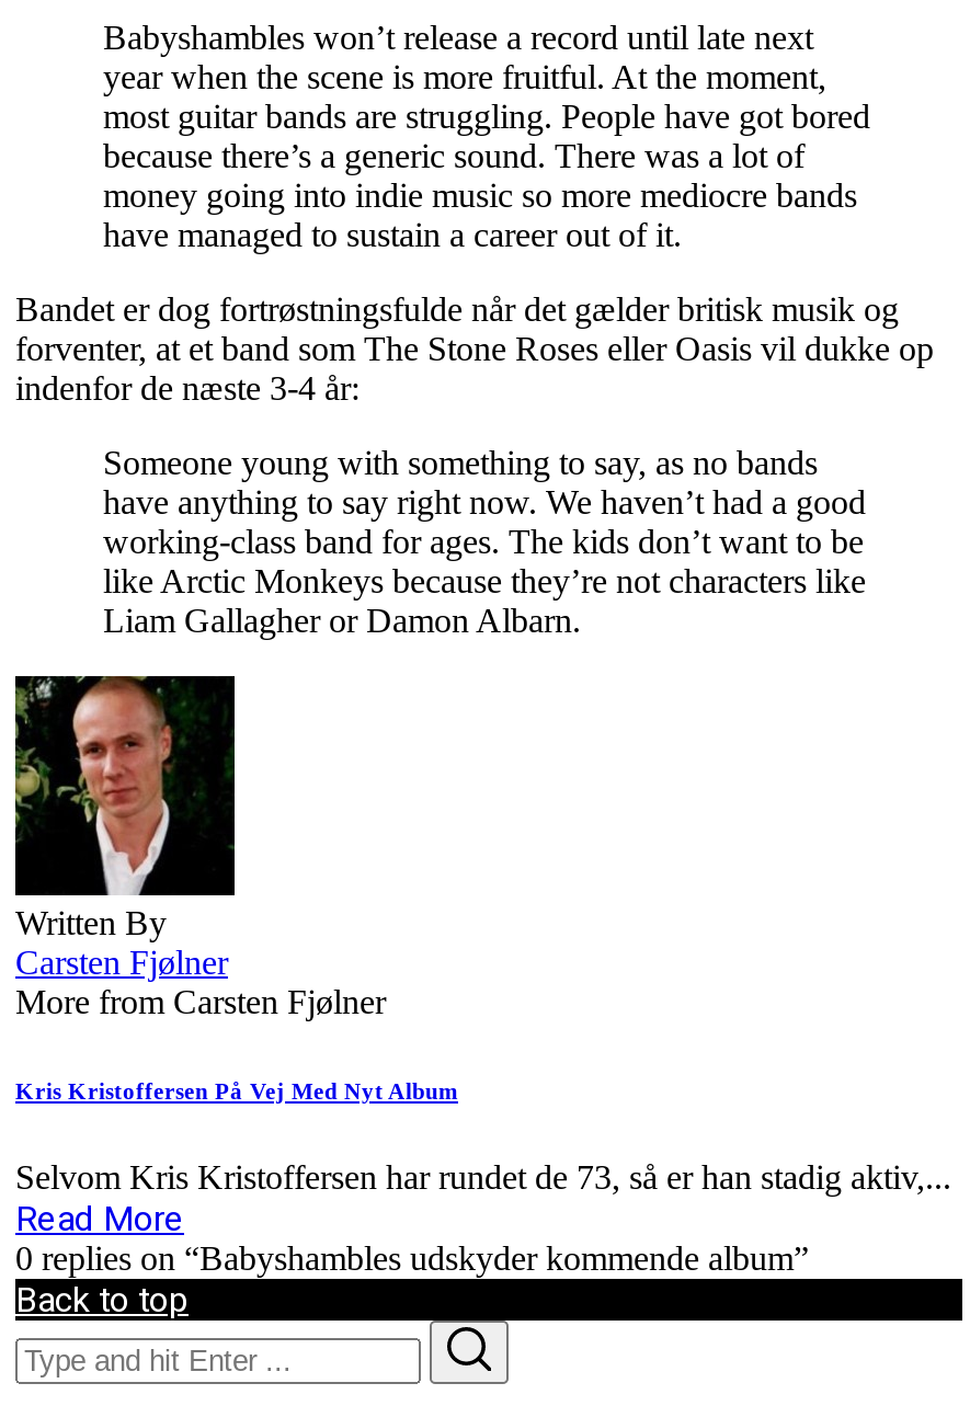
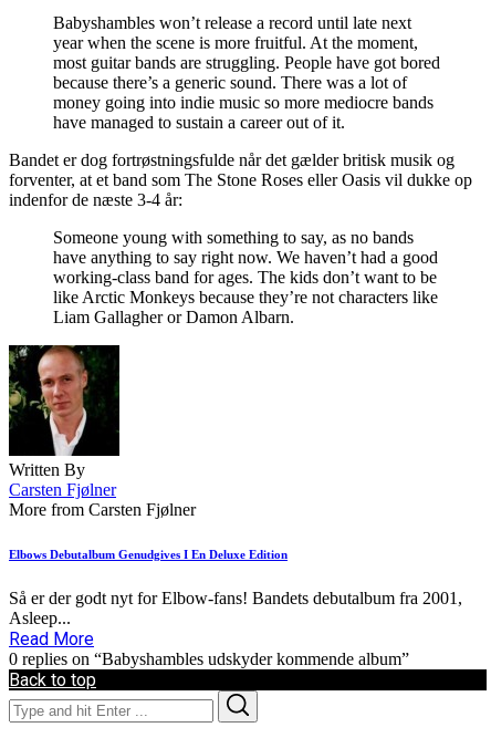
[15,1078,458,1104] Kris Kristoffersen På Vej Med Nyt Album -> [9,548,288,561] Elbows Debutalbum Genudgives I En Deluxe Edition
[15,1159,951,1196] Selvom Kris Kristoffersen har rundet de 73, så er han stadig aktiv,... -> [9,589,462,628] Så er der godt nyt for Elbow-fans! Bandets debutalbum fra 2001, | Asleep...

